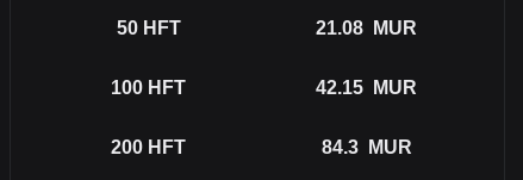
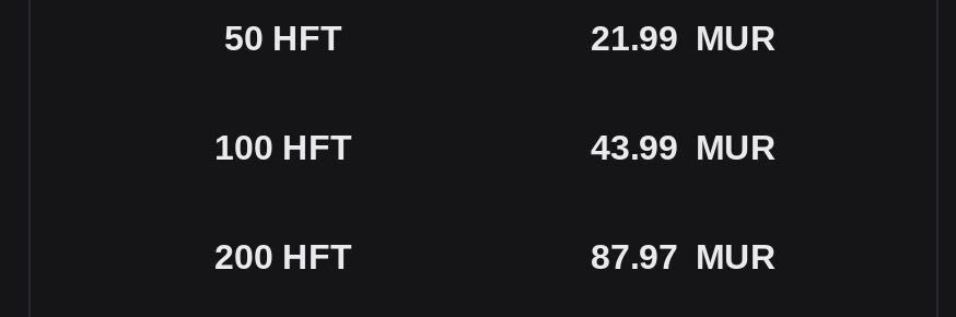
[316,18,417,38] 21.08 MUR -> [591,20,777,57] 21.99 MUR
[316,77,417,98] 42.15 MUR -> [591,129,777,166] 43.99 MUR
[321,137,412,157] 84.3 MUR -> [591,238,777,275] 87.97 MUR

